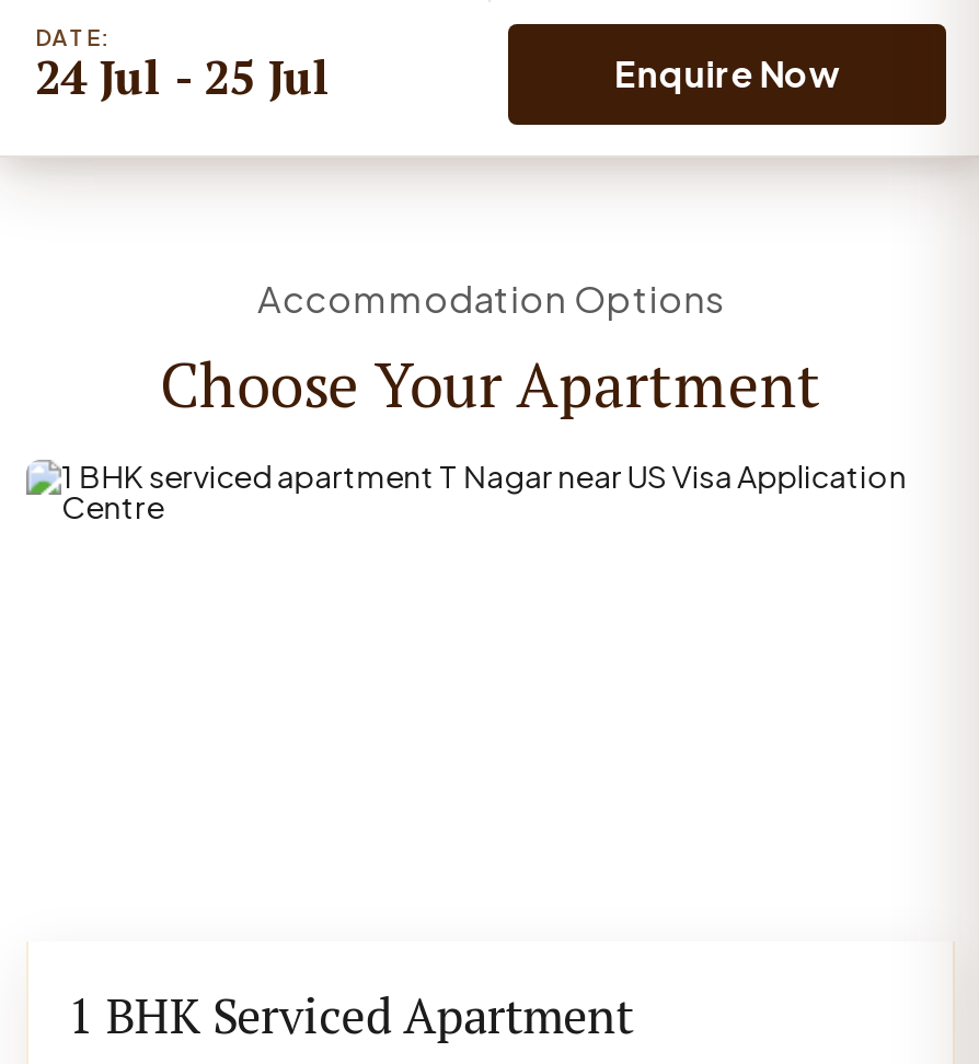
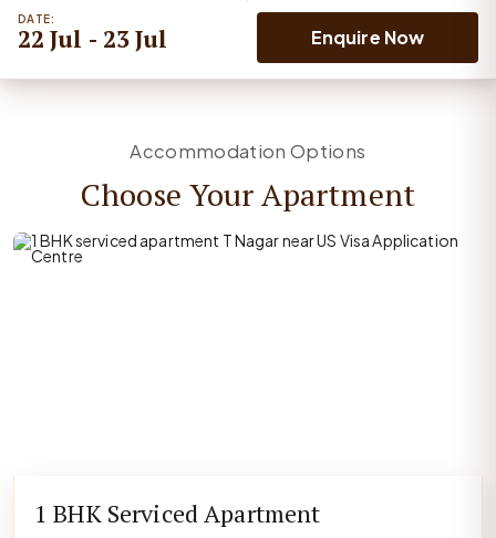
[35,46,330,107] 24 Jul - 25 Jul -> [18,23,167,54] 22 Jul - 23 Jul

